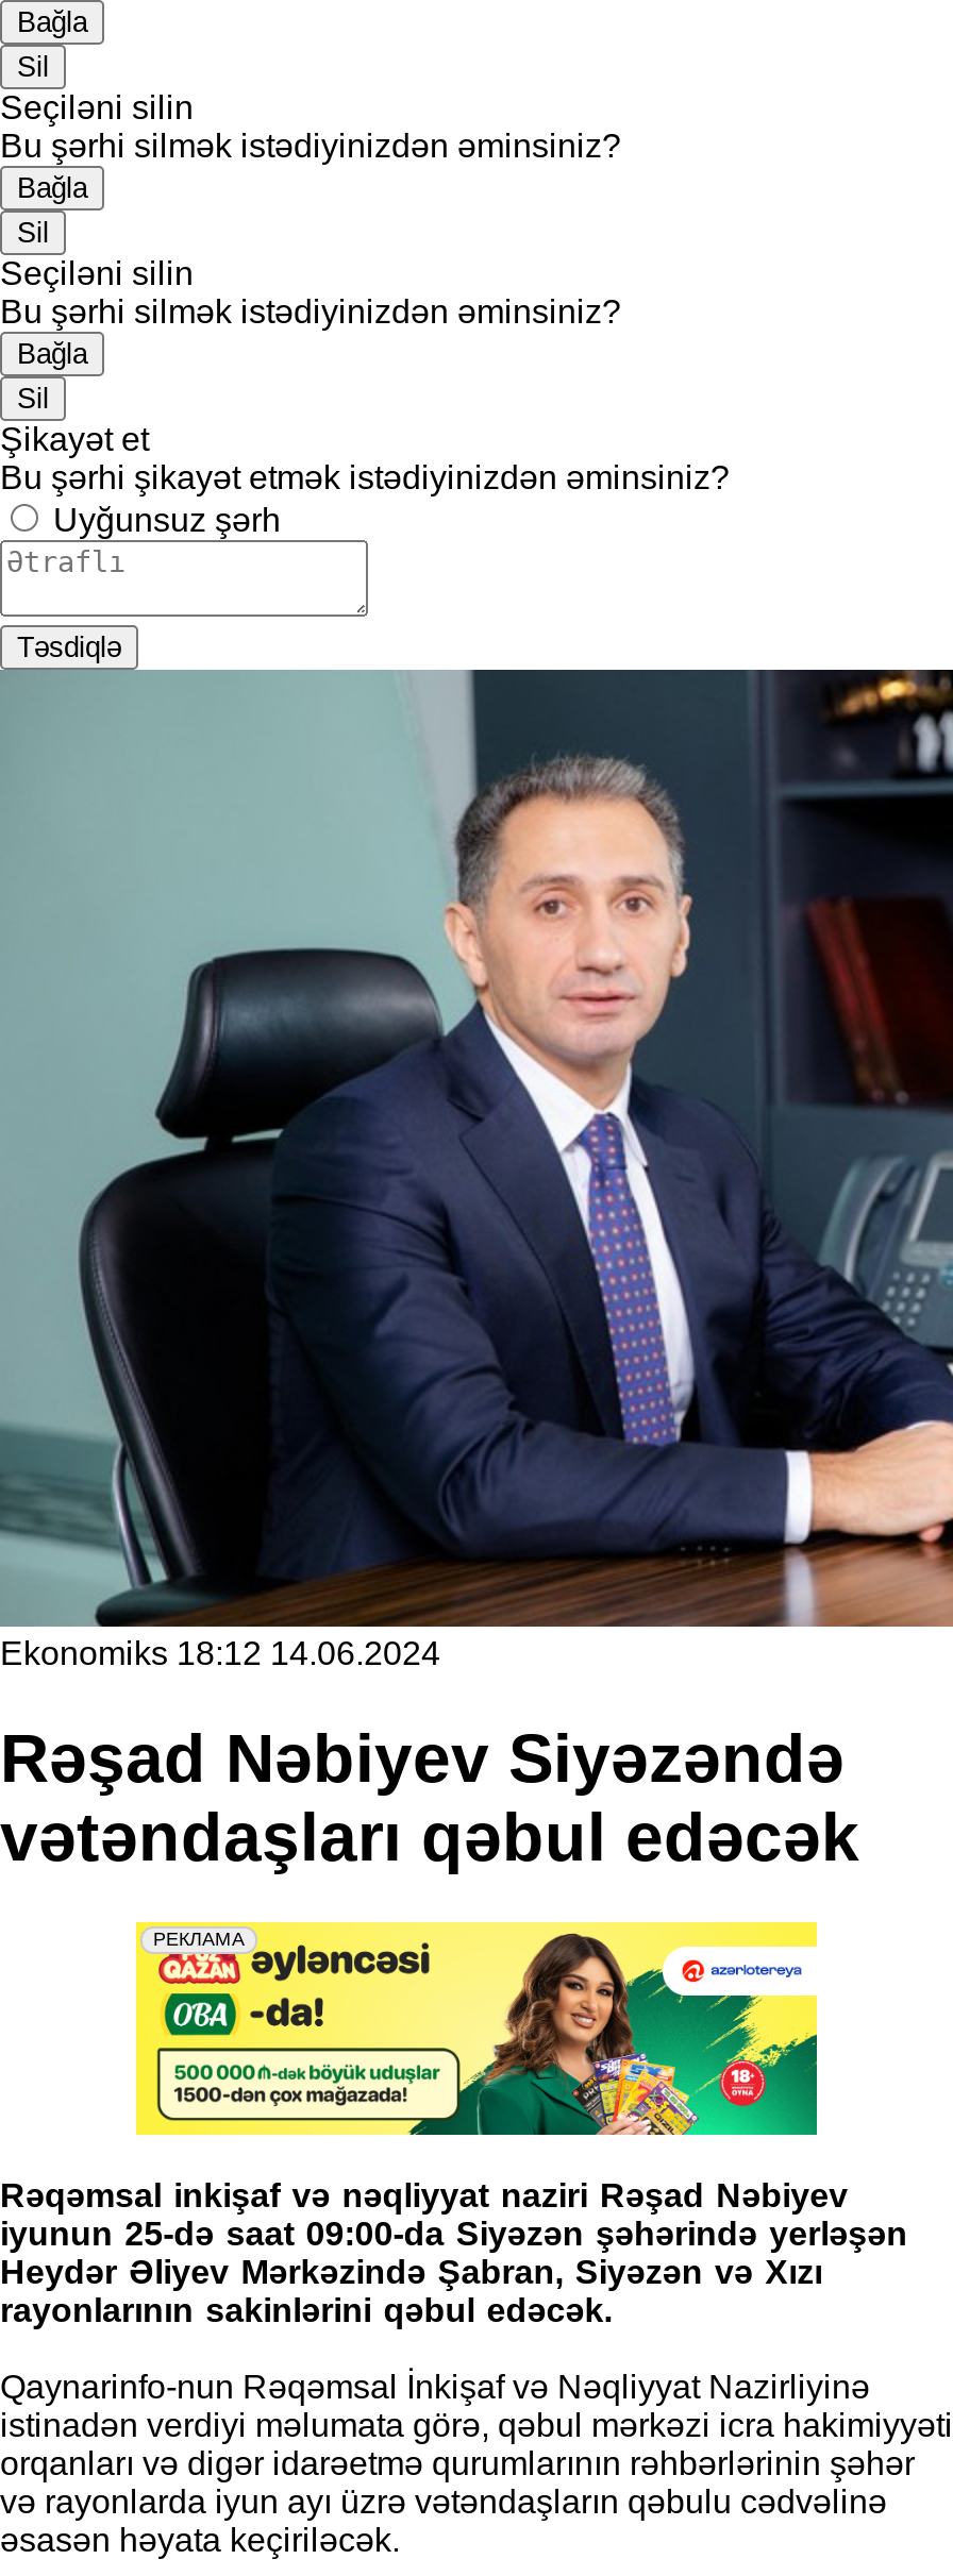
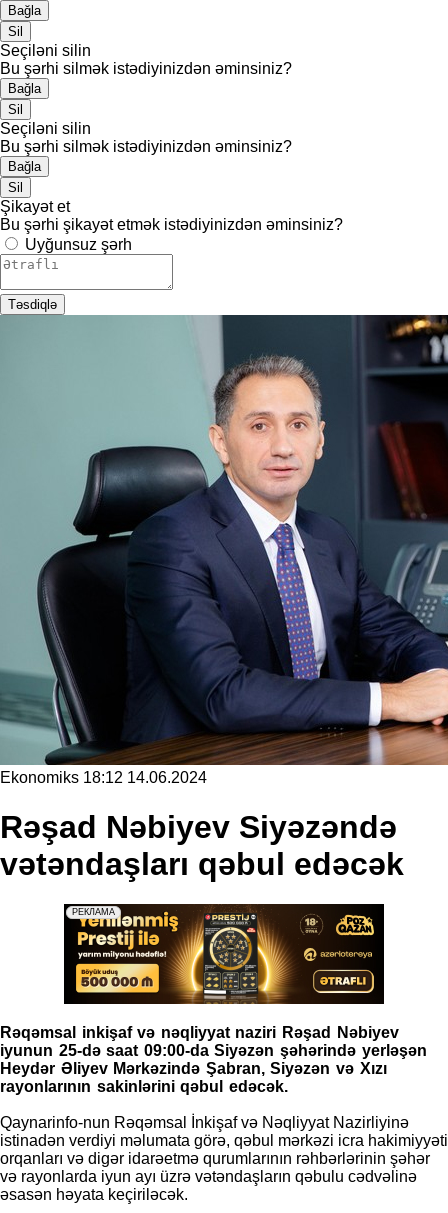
[134,1920,819,2137] [image] -> [63,903,385,1005] [image]

